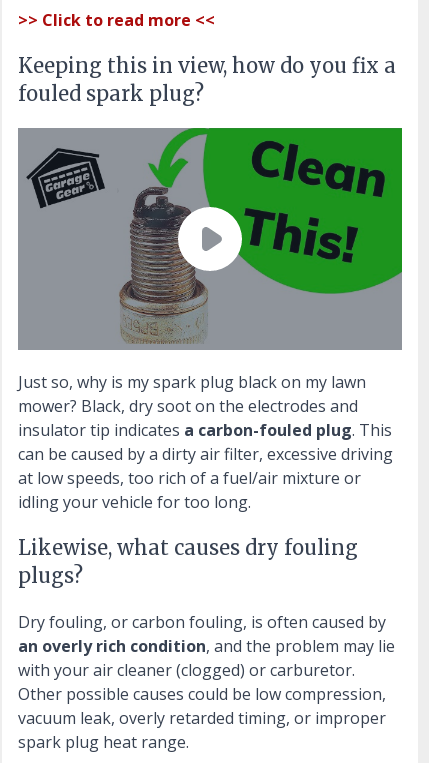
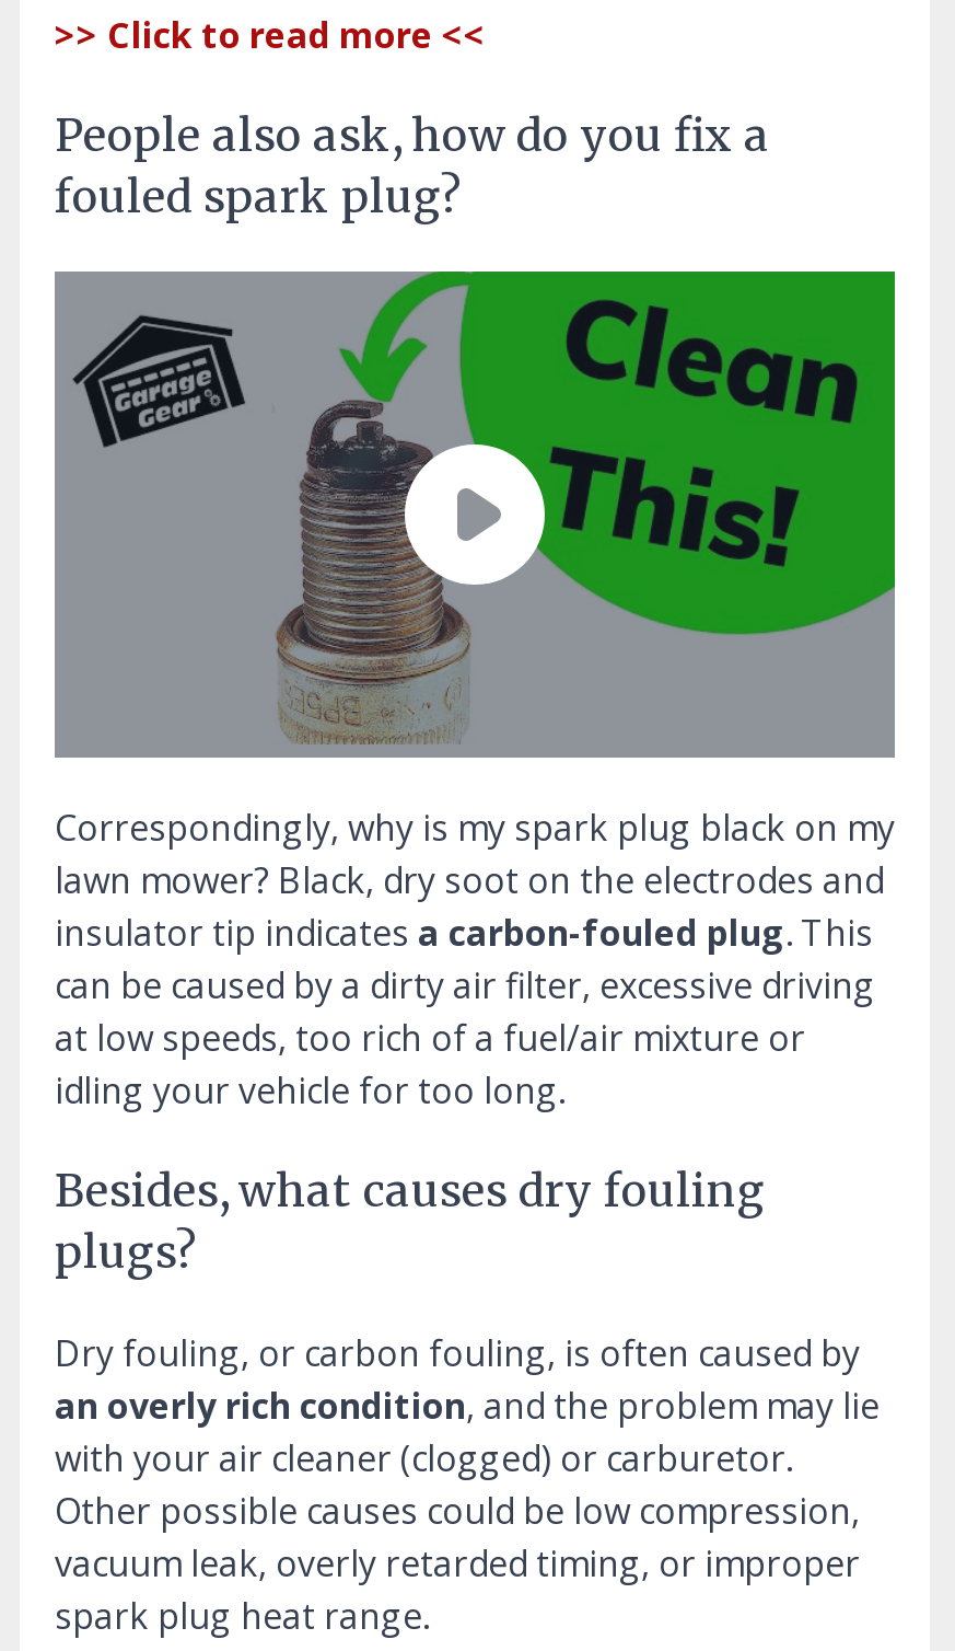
[18,52,396,77] Keeping this in view, how do you fix a -> [55,106,770,161] People also ask, how do you fix a
[18,370,366,416] Just so, why is my spark plug black on my lawn | mower? Black, dry soot on the electrodes and -> [55,803,895,903] Correspondingly, why is my spark plug black on my | lawn mower? Black, dry soot on the electrodes and
[18,534,358,559] Likewise, what causes dry fouling -> [55,1162,766,1216] Besides, what causes dry fouling

